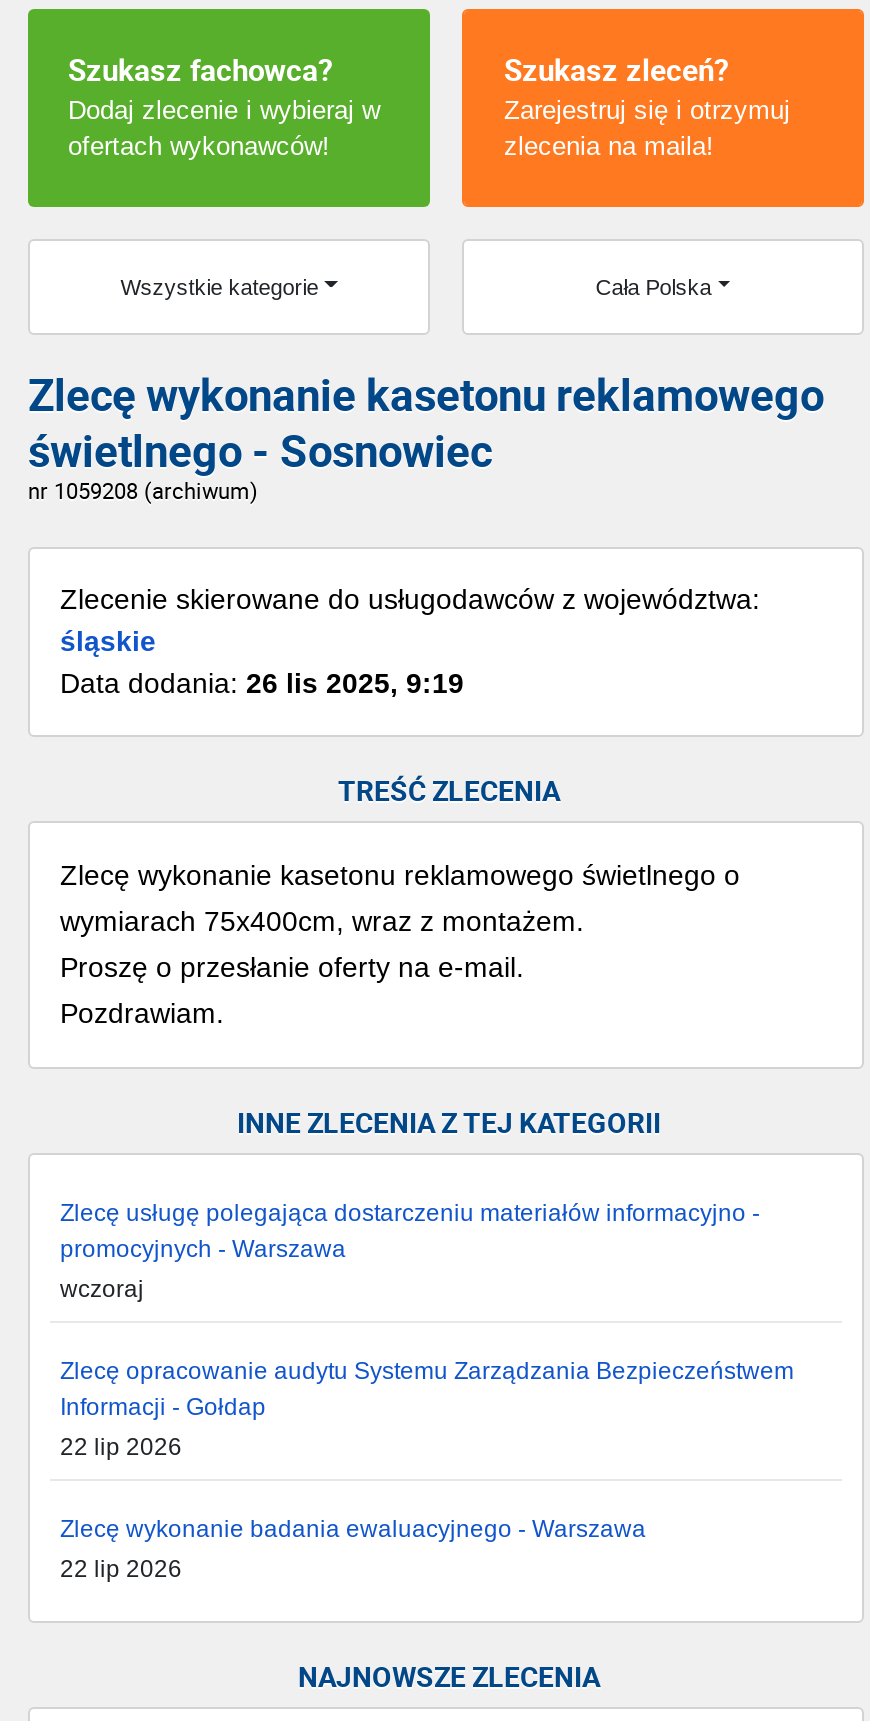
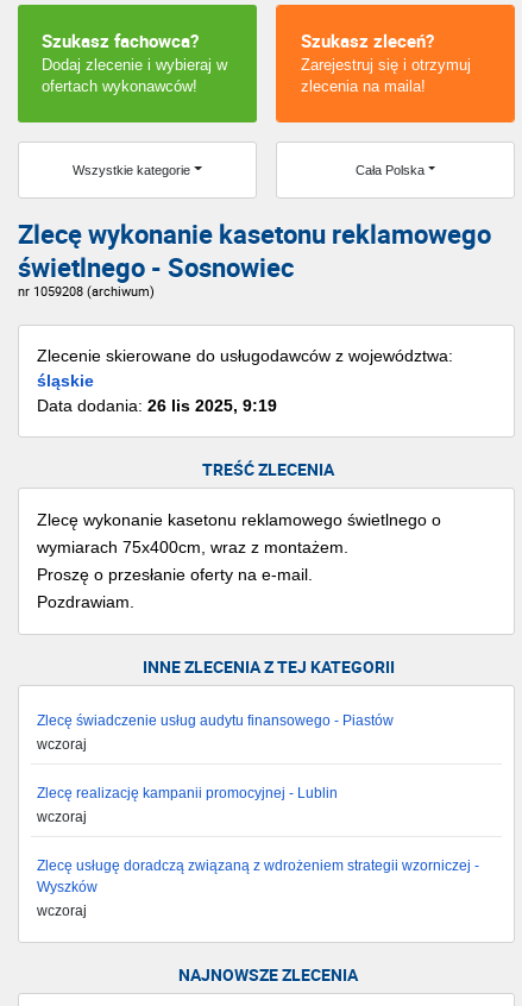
[60,1199,760,1263] Zlecę usługę polegająca dostarczeniu materiałów informacyjno - | promocyjnych - Warszawa -> [37,712,394,729] Zlecę świadczenie usług audytu finansowego - Piastów
[60,1357,794,1461] Zlecę opracowanie audytu Systemu Zarządzania Bezpieczeństwem | Informacji - Gołdap | 22 lip 2026 -> [37,785,338,825] Zlecę realizację kampanii promocyjnej - Lublin | wczoraj
[60,1515,646,1583] Zlecę wykonanie badania ewaluacyjnego - Warszawa | 22 lip 2026 -> [37,857,479,919] Zlecę usługę doradczą związaną z wdrożeniem strategii wzorniczej - | Wyszków | wczoraj

